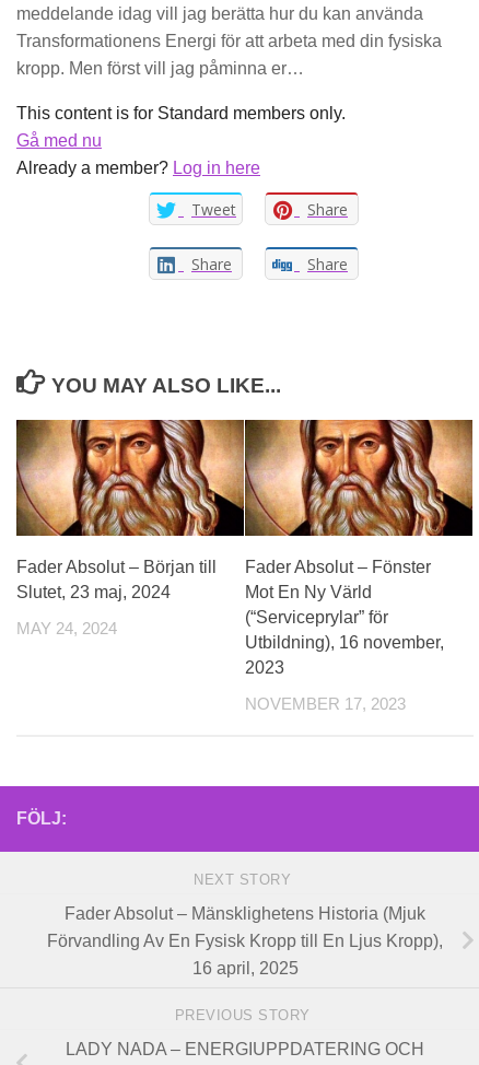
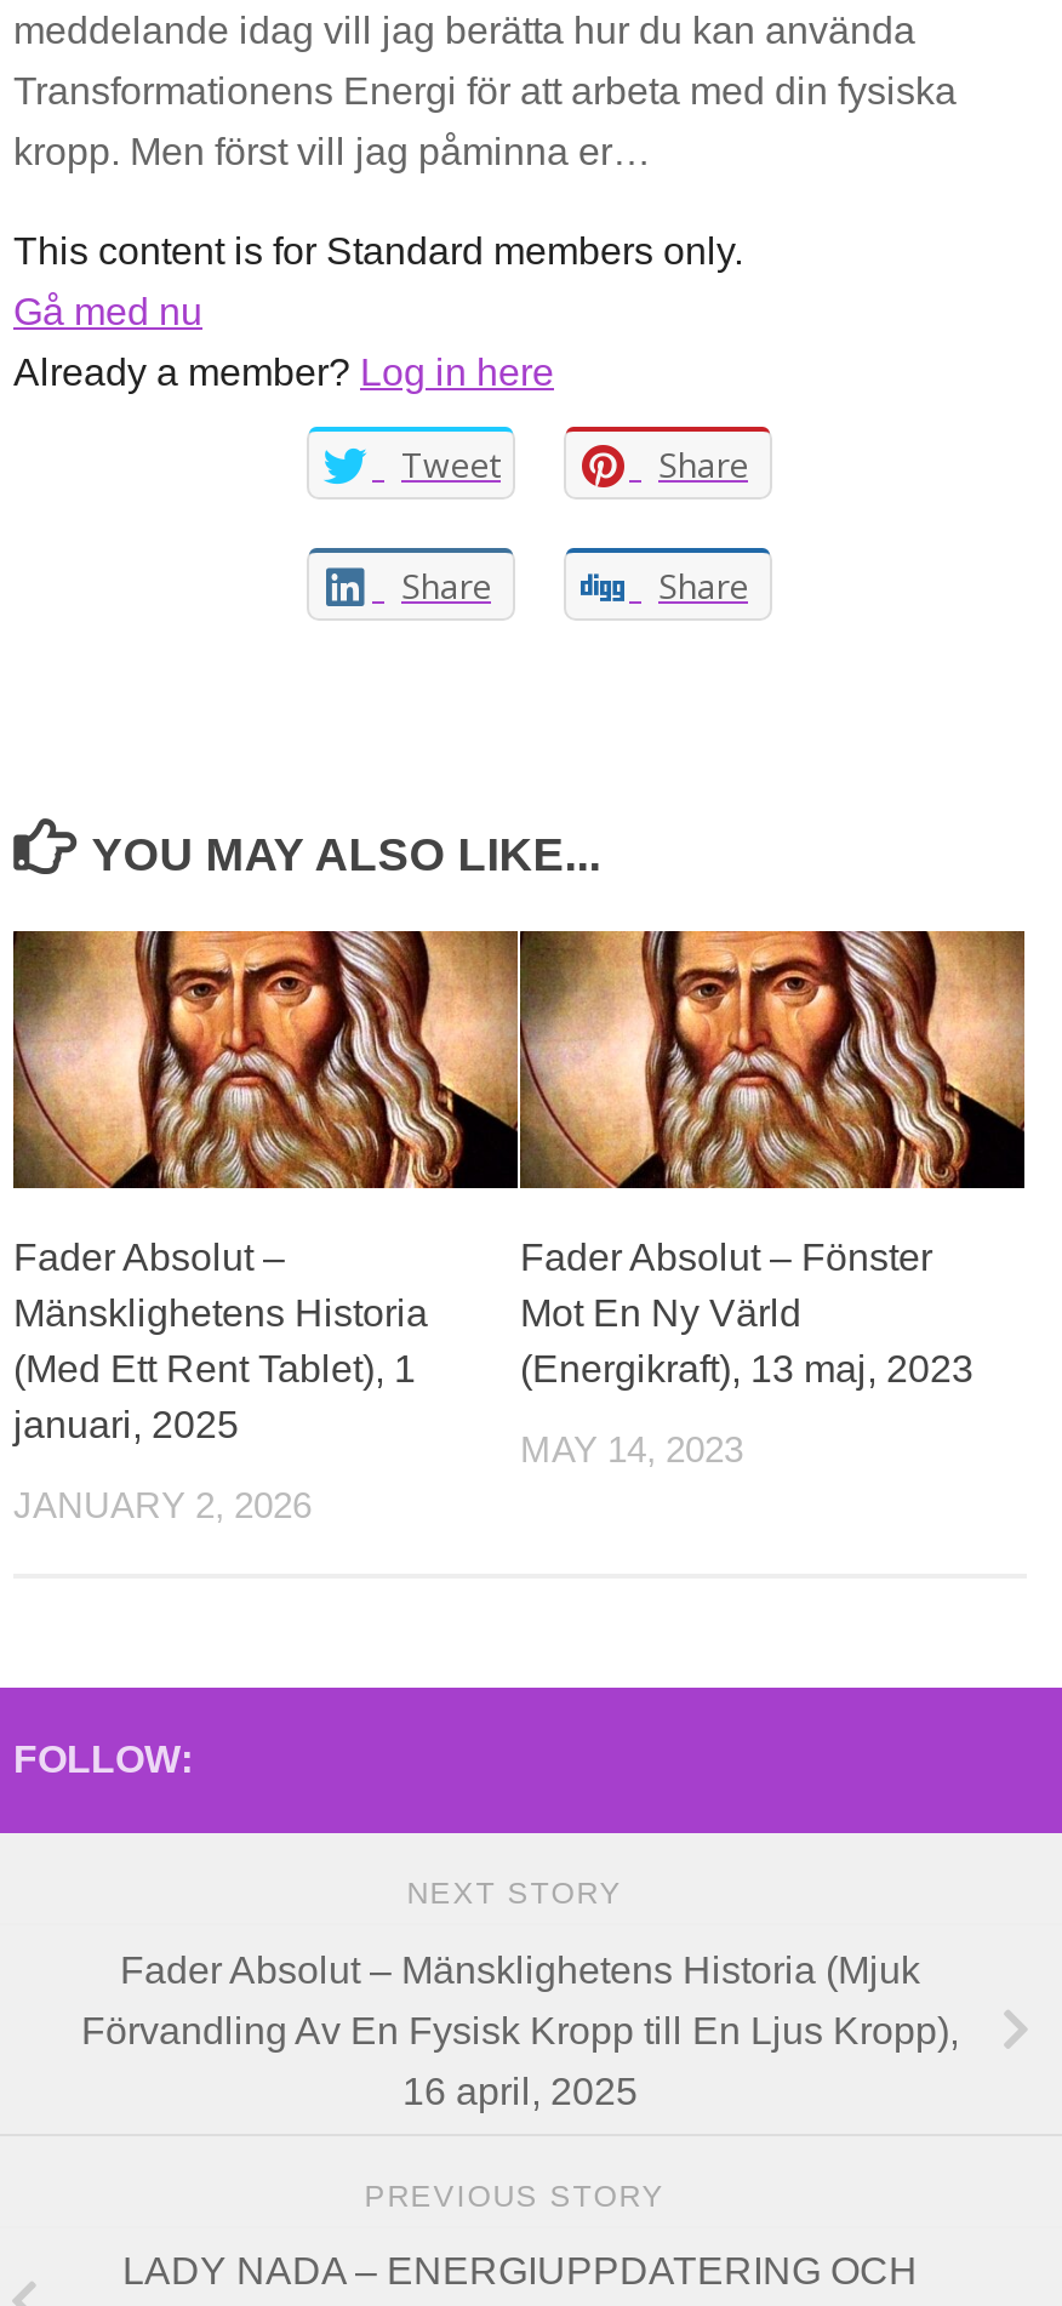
[16,558,217,602] Fader Absolut – Början till | Slutet, 23 maj, 2024 -> [13,1237,428,1446] Fader Absolut – | Mänsklighetens Historia | (Med Ett Rent Tablet), 1 | januari, 2025
[245,608,444,677] (“Serviceprylar” för | Utbildning), 16 november, | 2023 -> [520,1349,973,1390] (Energikraft), 13 maj, 2023
[16,620,117,638] MAY 24, 2024 -> [13,1487,312,1526] JANUARY 2, 2026
[245,696,406,713] NOVEMBER 17, 2023 -> [520,1431,743,1470] MAY 14, 2023
[16,809,67,828] FÖLJ: -> [13,1738,193,1779] FOLLOW:

